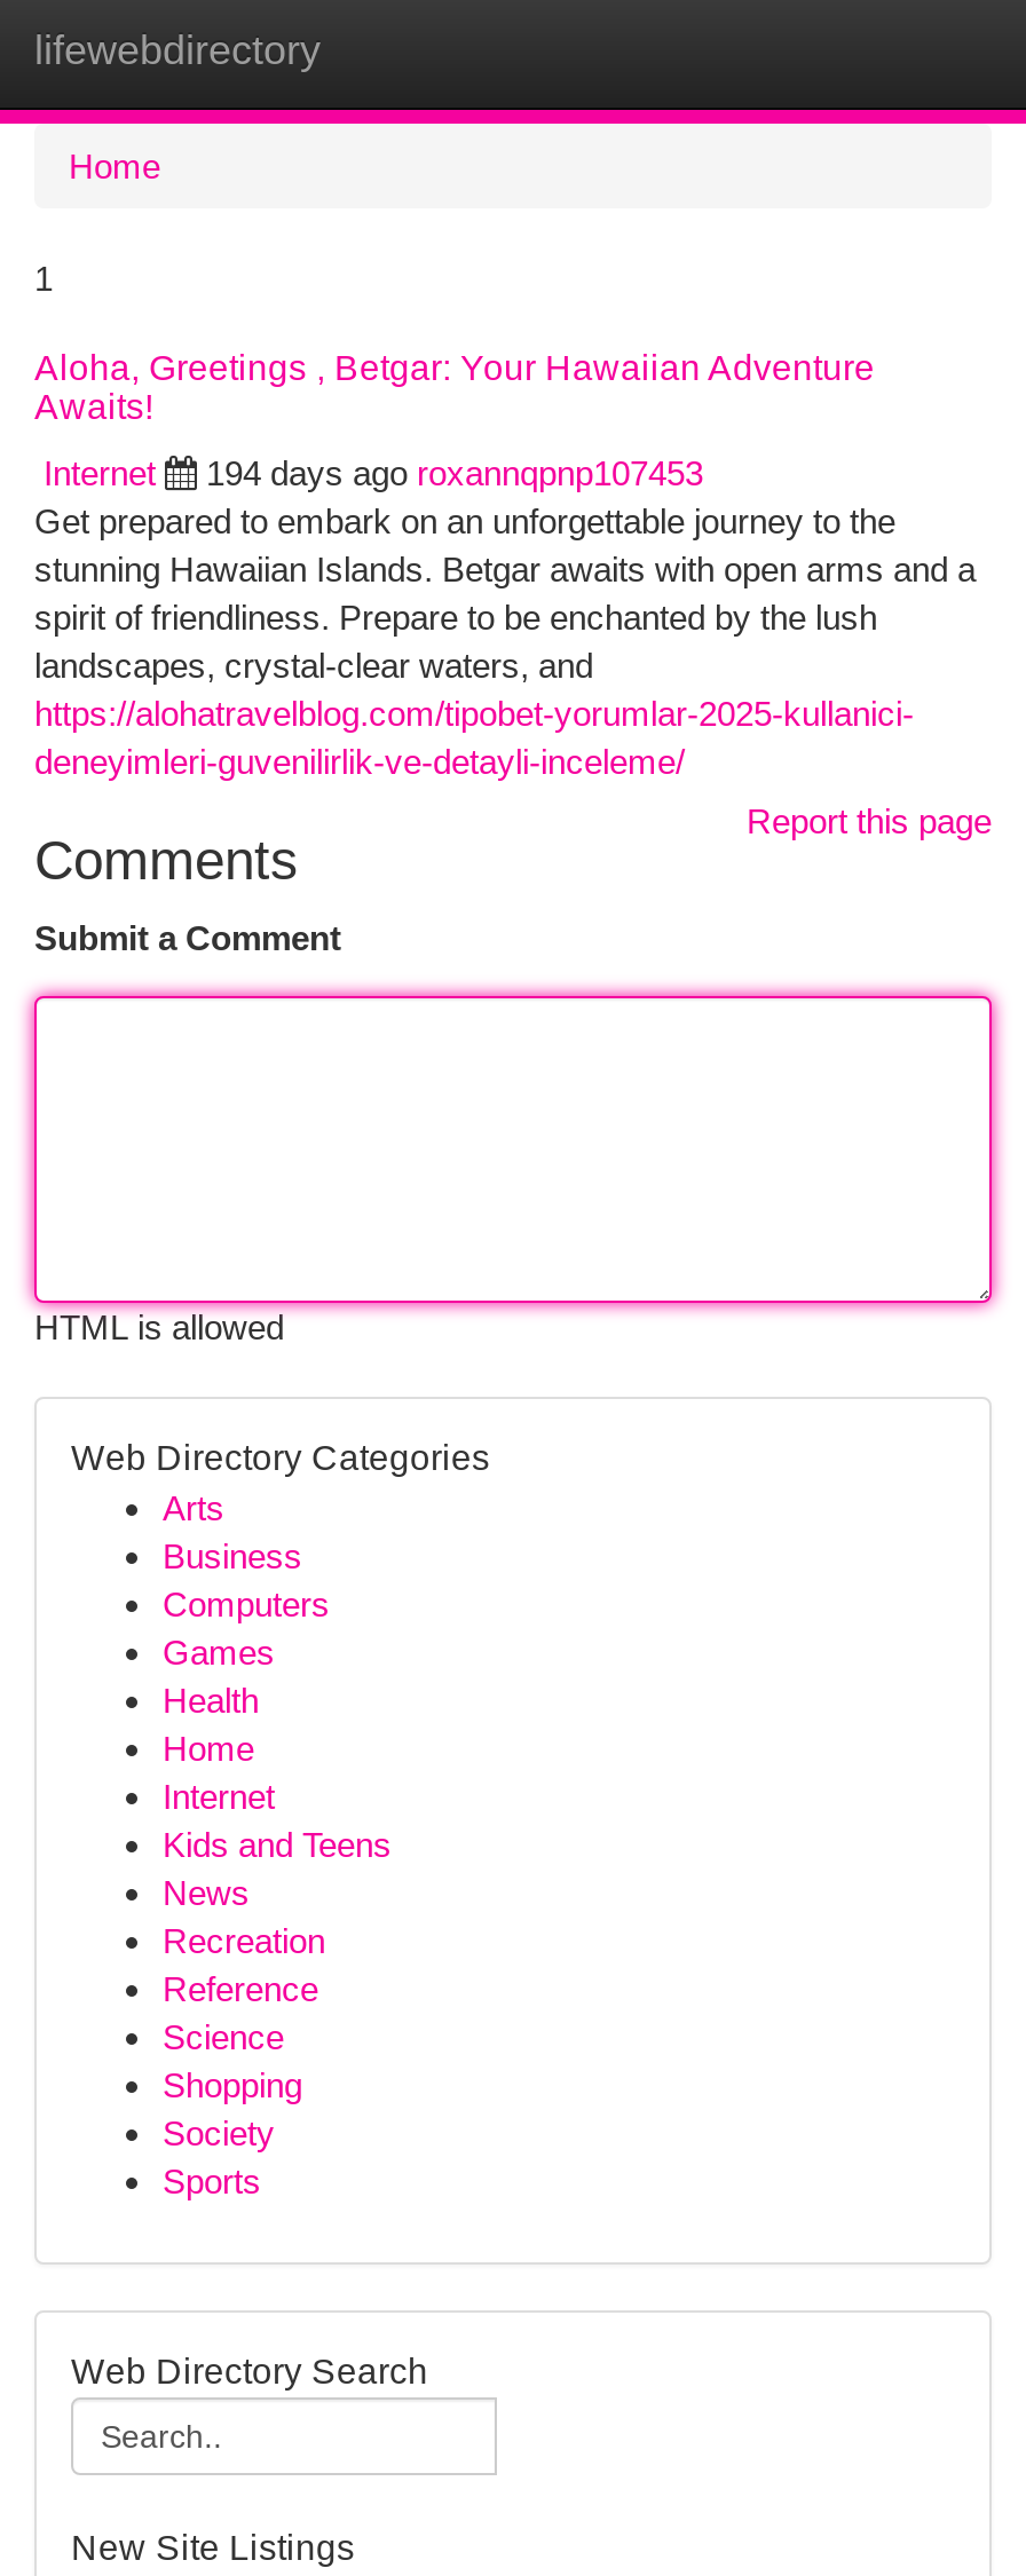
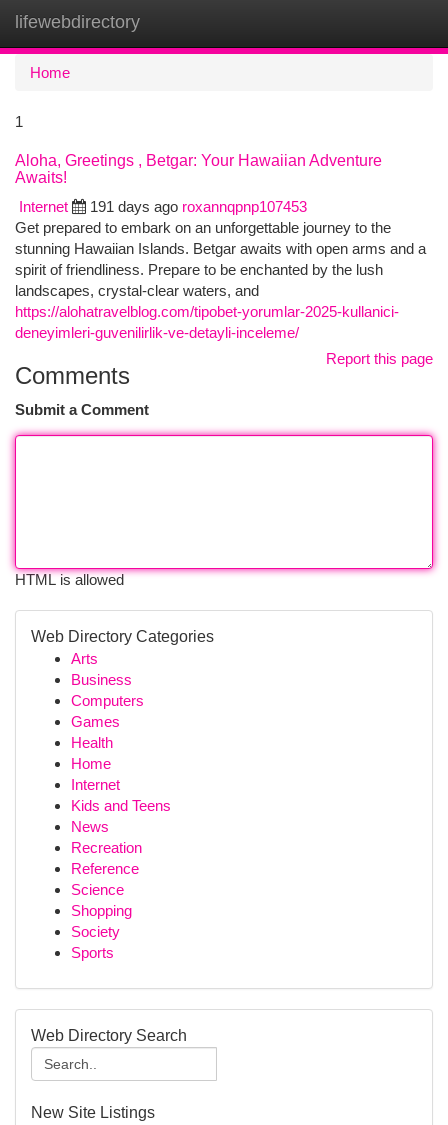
[206,453,703,492] 194 days ago roxannqpnp107453 -> [90,198,307,215] 191 days ago roxannqpnp107453

